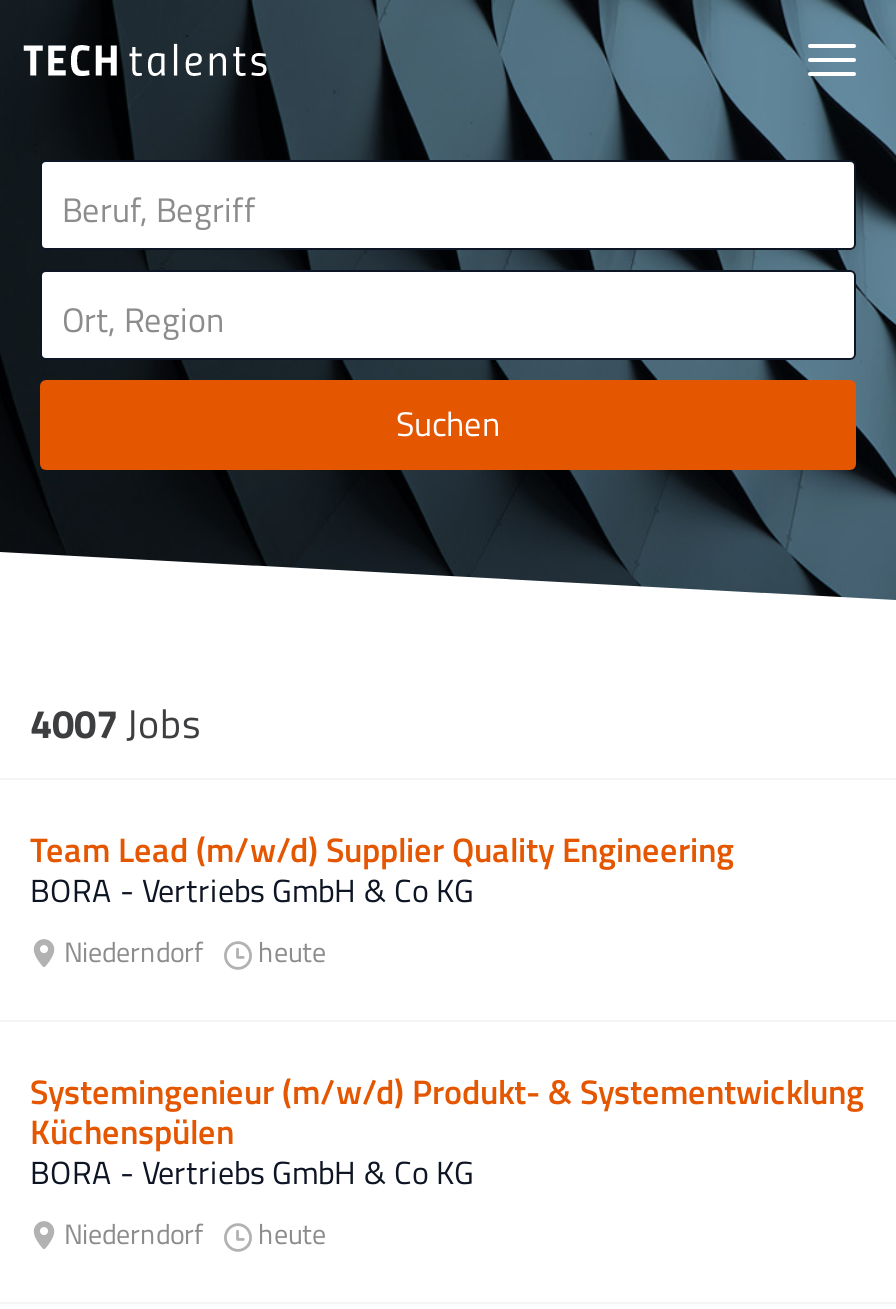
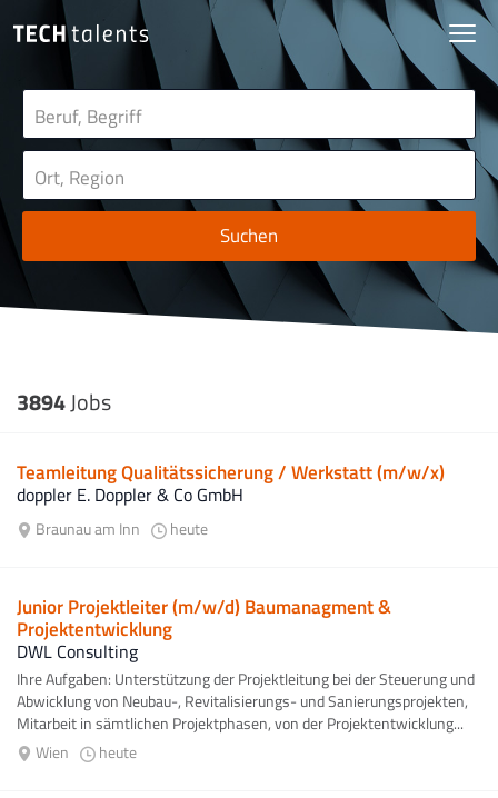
[30,692,200,754] 4007 Jobs -> [17,385,111,419] 3894 Jobs
[30,824,734,972] Team Lead (m/w/d) Supplier Quality Engineering | BORA - Vertriebs GmbH & Co KG | Niederndorf -> [17,458,445,540] Teamleitung Qualitätssicherung / Werkstatt (m/w/x) | doppler E. Doppler & Co GmbH | Braunau am Inn
[30,1066,864,1254] Systemingenieur (m/w/d) Produkt- & Systementwicklung | Küchenspülen | BORA - Vertriebs GmbH & Co KG | Niederndorf -> [17,592,475,764] Junior Projektleiter (m/w/d) Baumanagment & | Projektentwicklung | DWL Consulting | Ihre Aufgaben: Unterstützung der Projektleitung bei der Steuerung und | Abwicklung von Neubau-, Revitalisierungs- und Sanierungsprojekten, | Mitarbeit in sämtlichen Projektphasen, von der Projektentwicklung... | Wien

